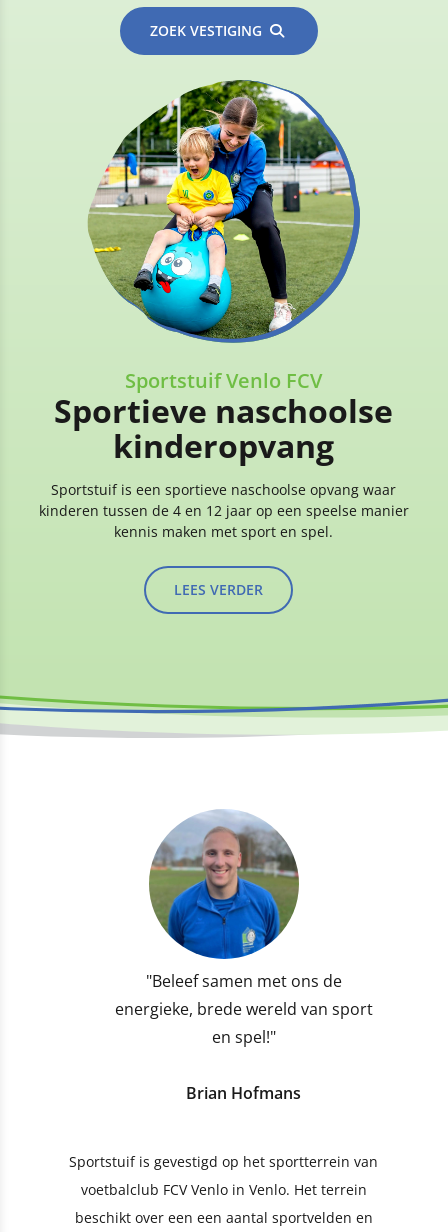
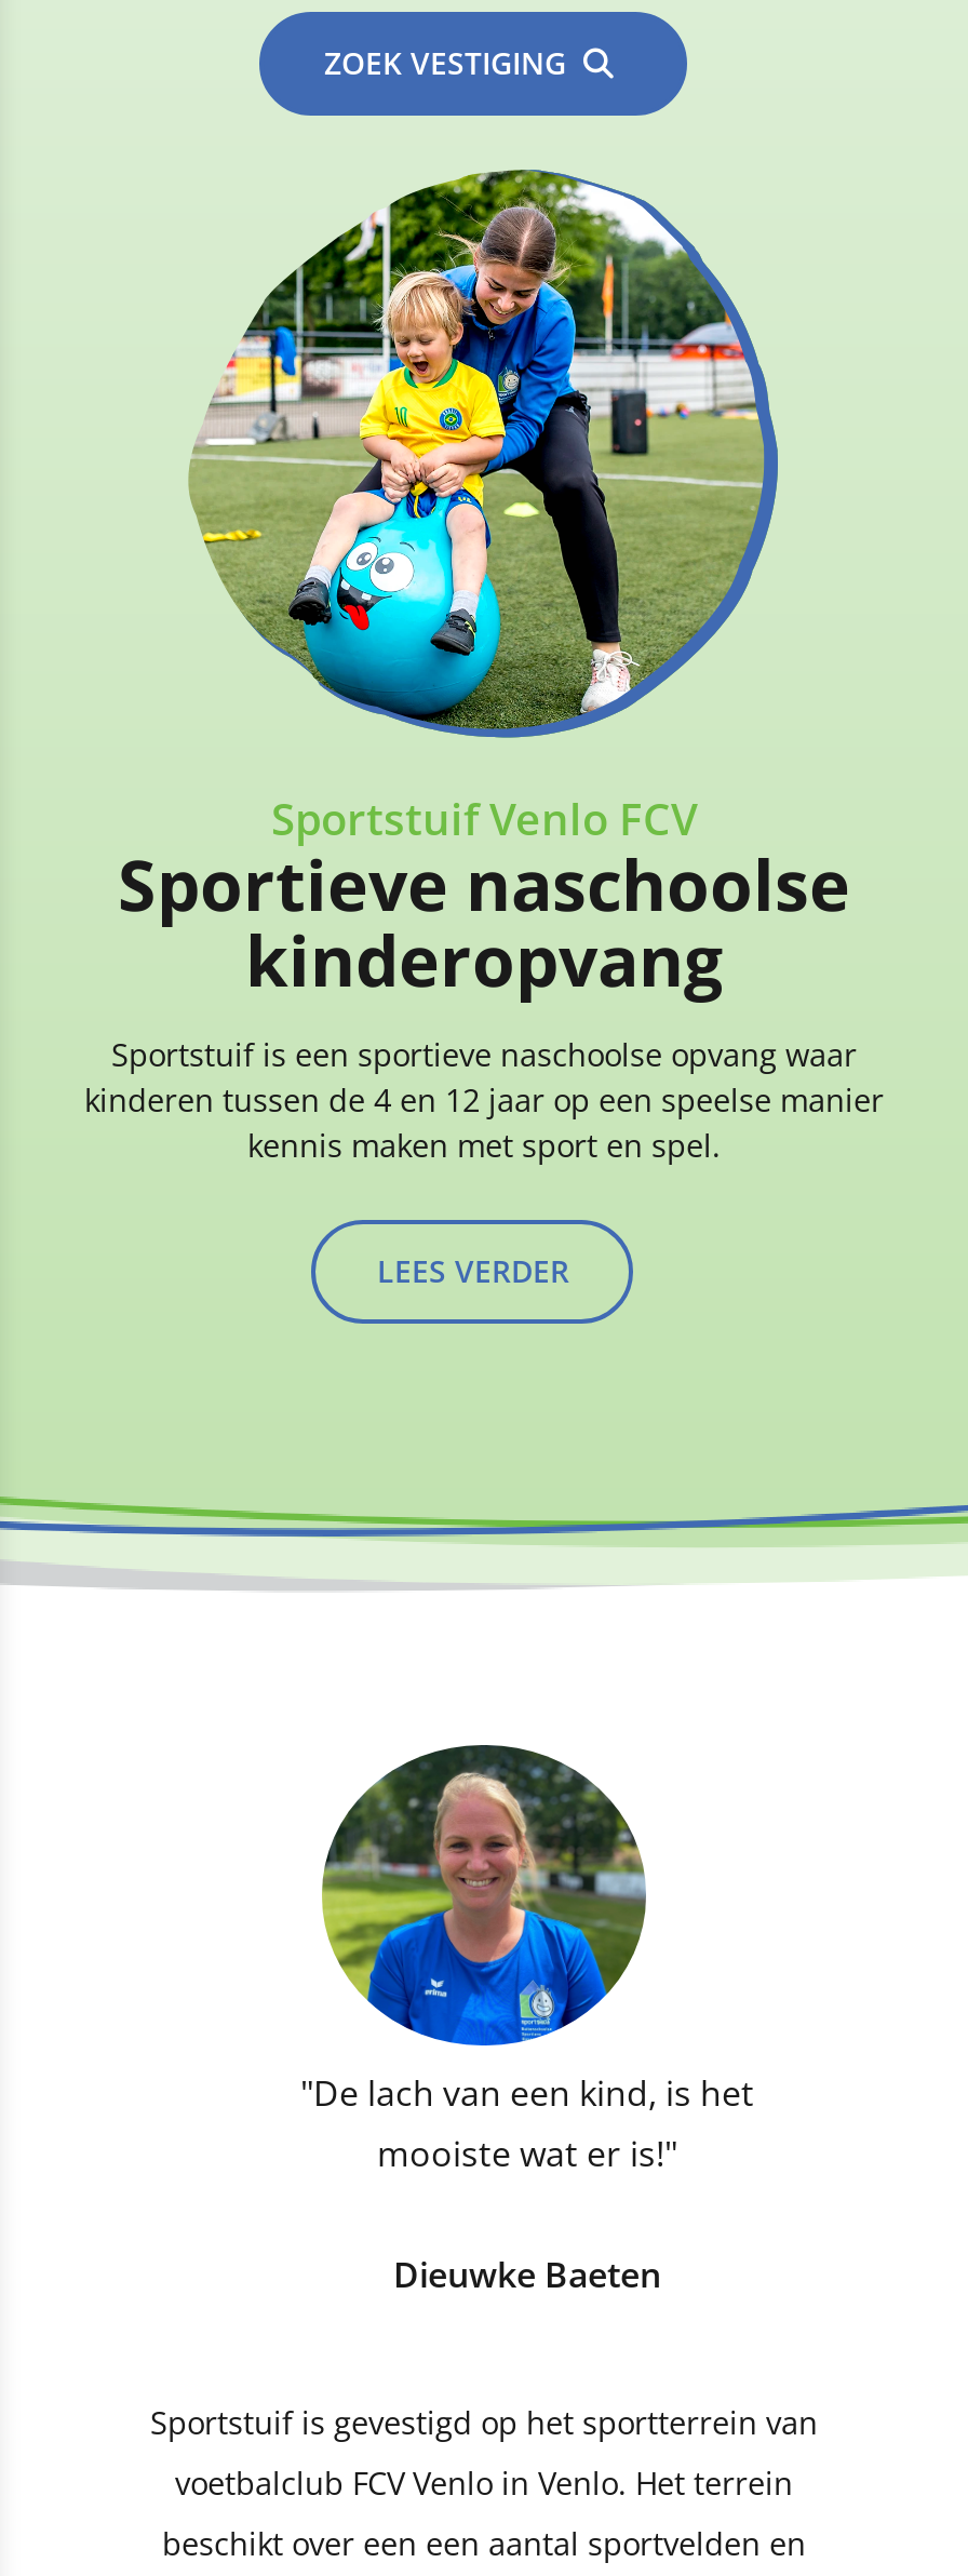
[115,809,373,1048] [image] | "Beleef samen met ons de | energieke, brede wereld van sport | en spel!" -> [300,1743,754,2178] [image] | "De lach van een kind, is het | mooiste wat er is!"
[186,1082,301,1104] Brian Hofmans -> [393,2252,661,2299] Dieuwke Baeten

